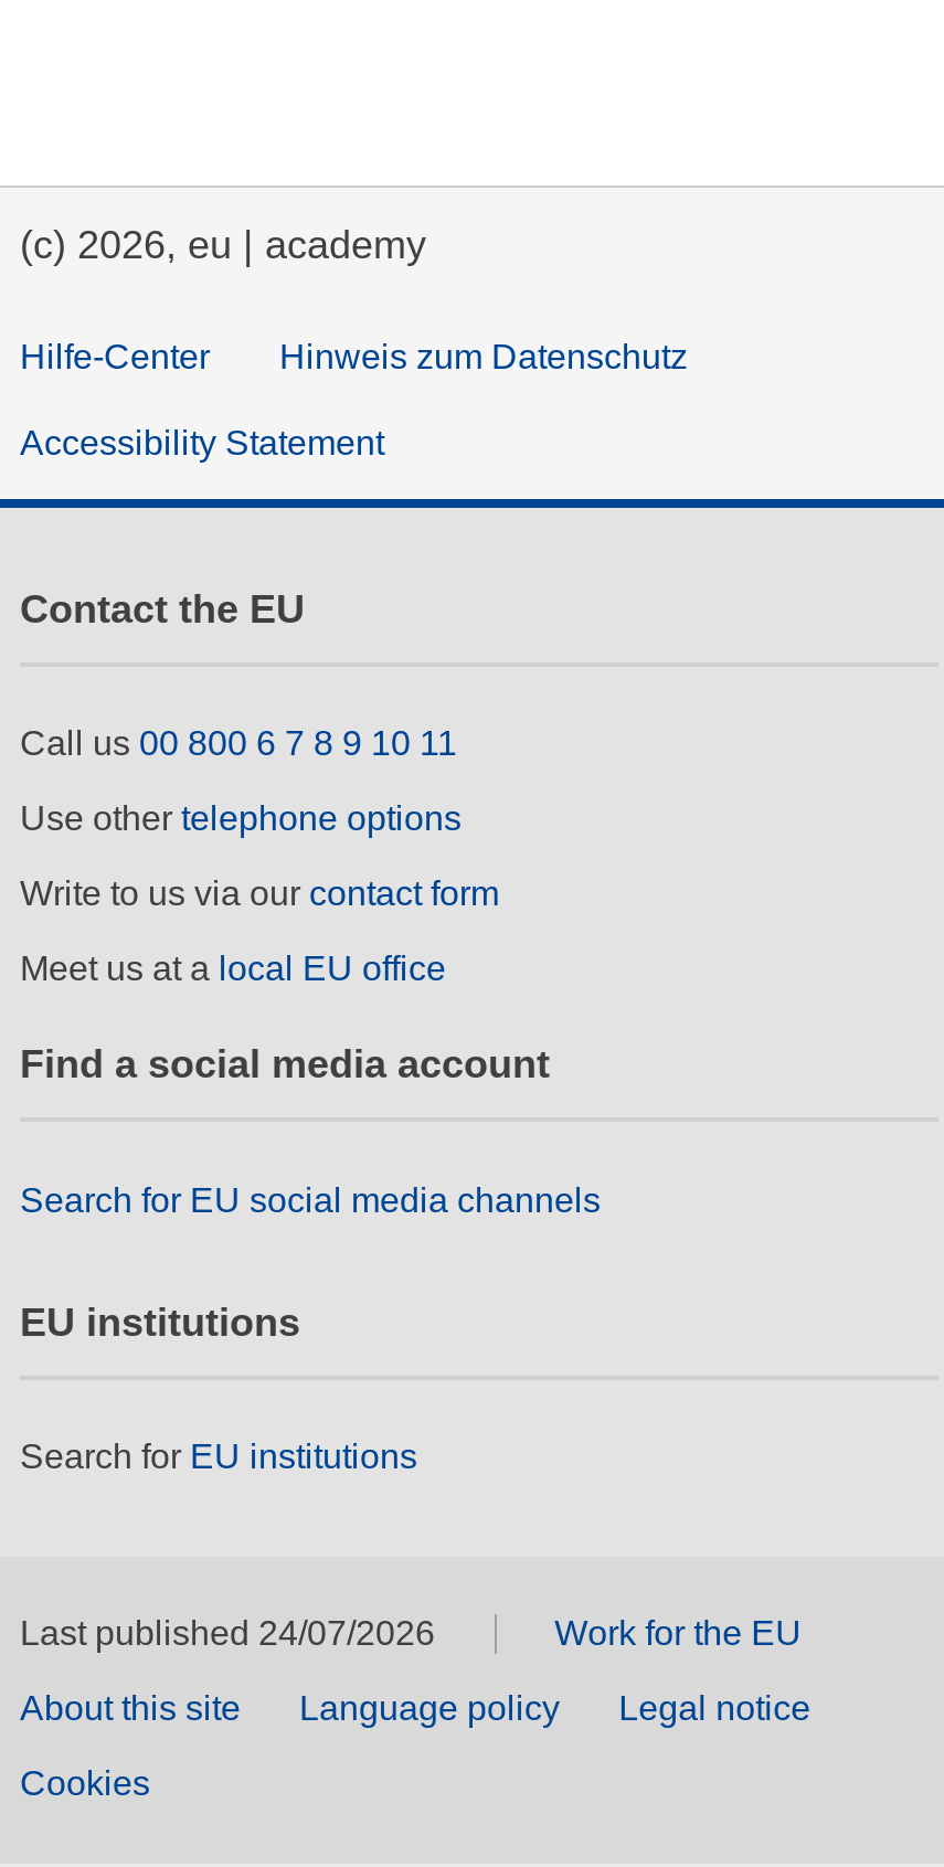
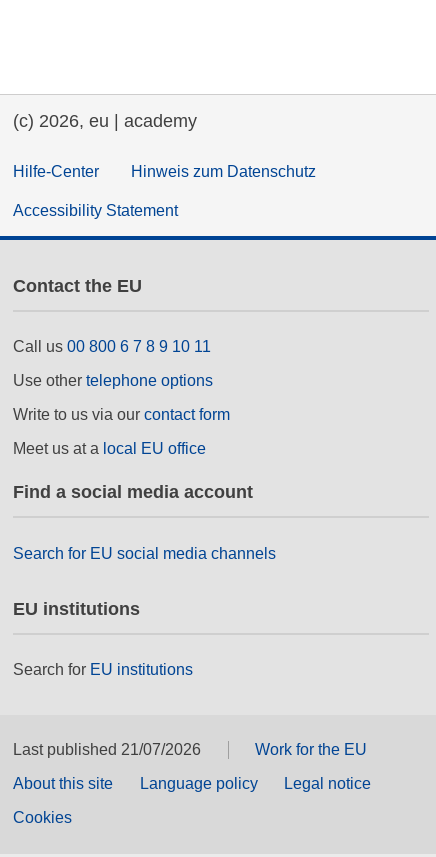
[20,1615,435,1653] Last published 24/07/2026 -> [13,741,201,758] Last published 21/07/2026

